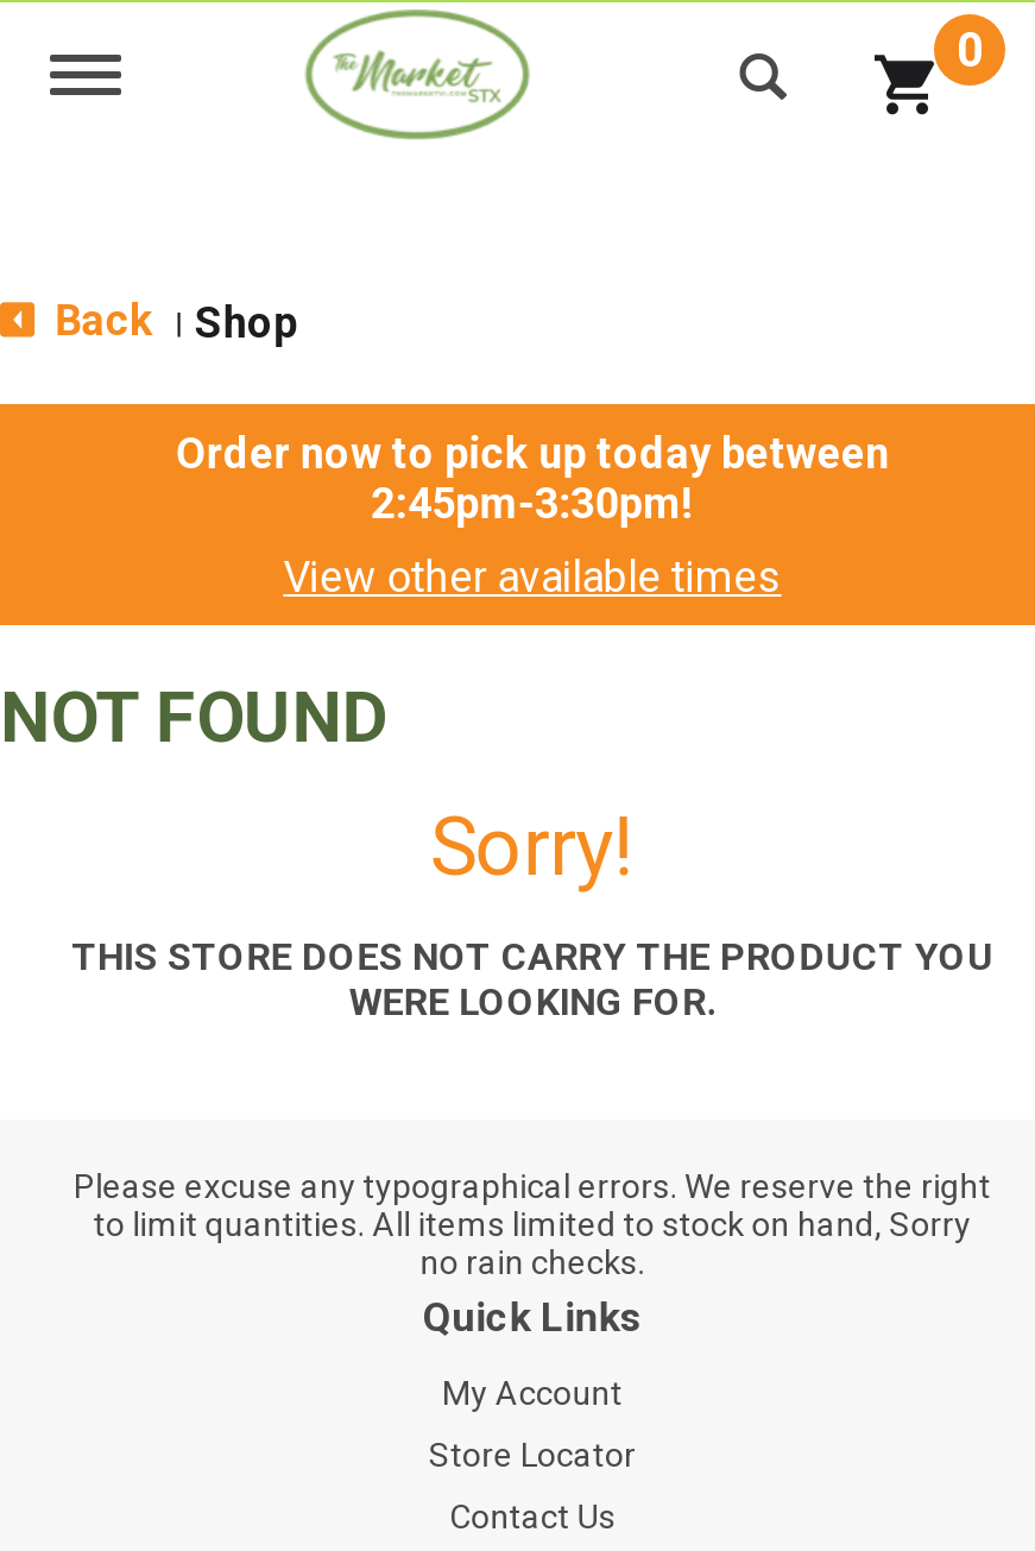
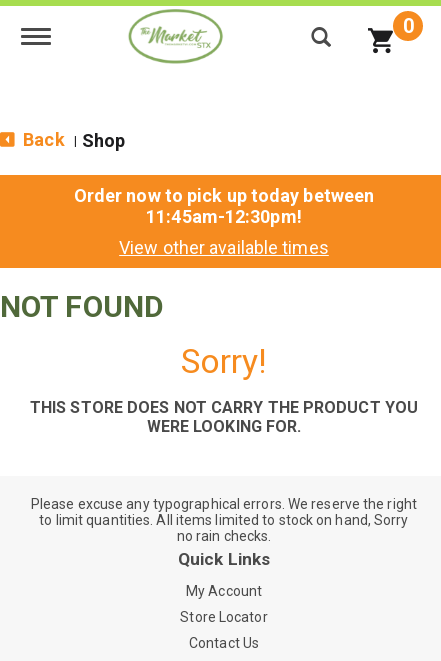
[371,478,693,528] 2:45pm-3:30pm! -> [146,206,302,227] 11:45am-12:30pm!

